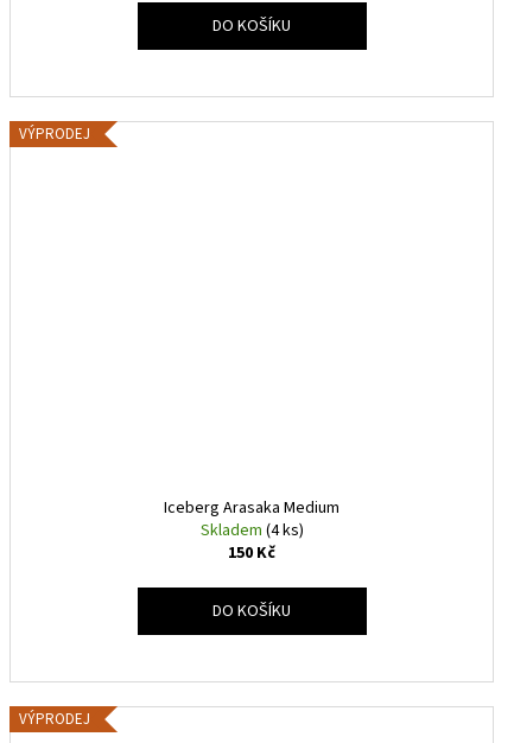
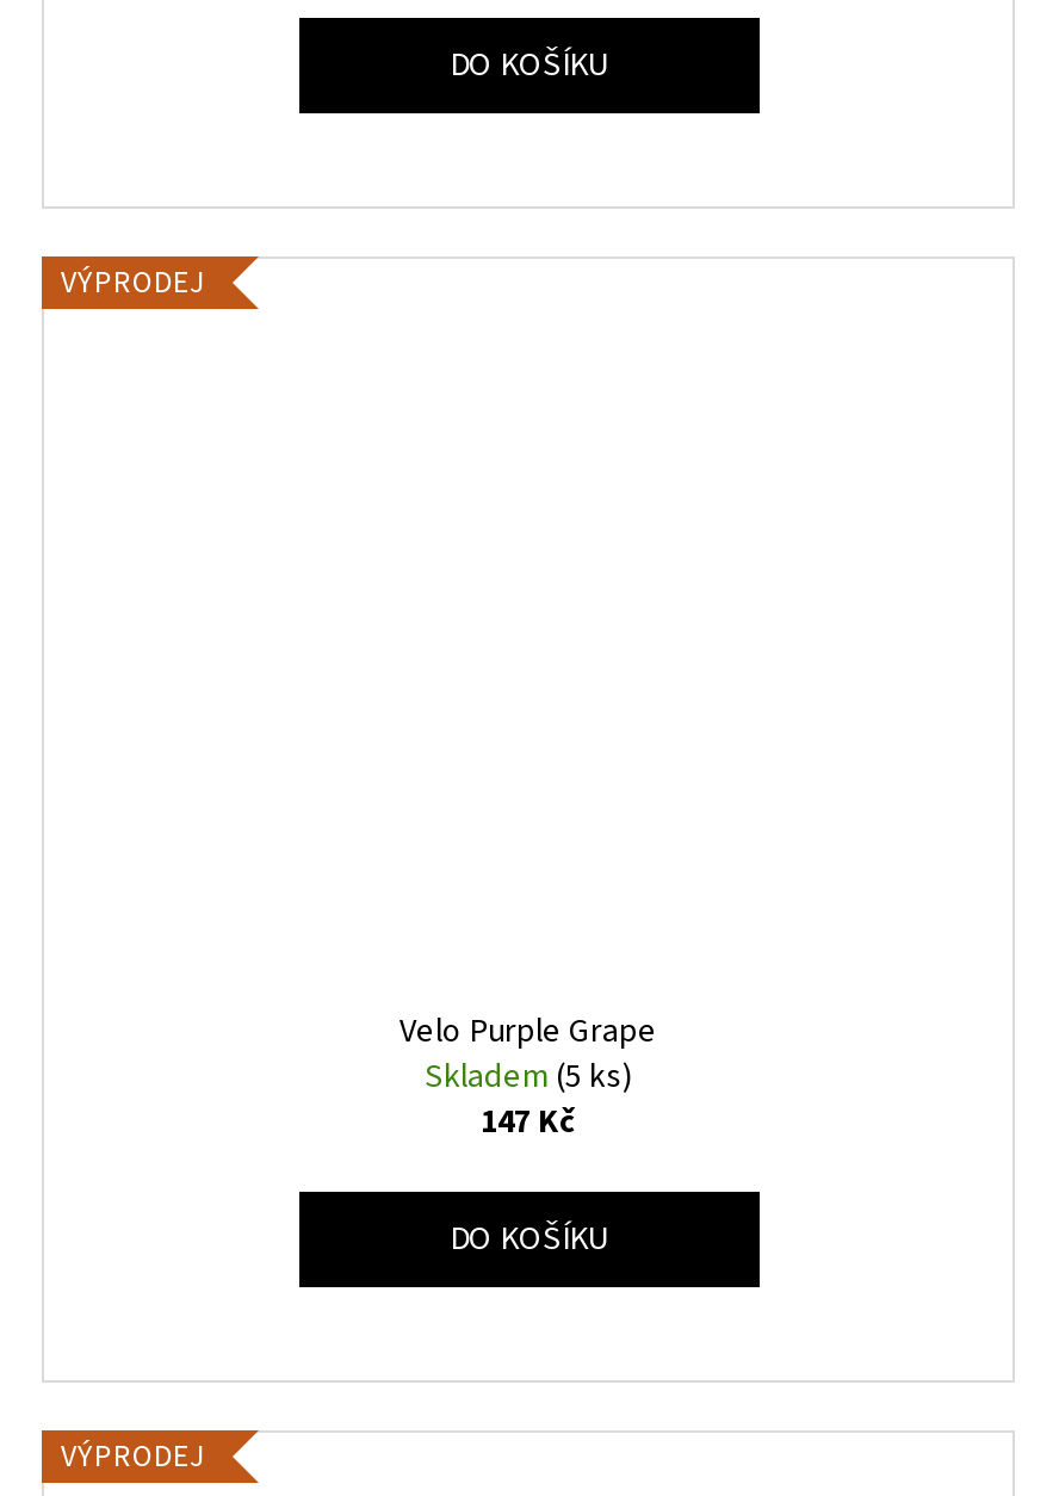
[164,496,340,564] Iceberg Arasaka Medium | Skladem (4 ks) | 150 Kč -> [400,1008,657,1146] Velo Purple Grape | Skladem (5 ks) | 147 Kč

